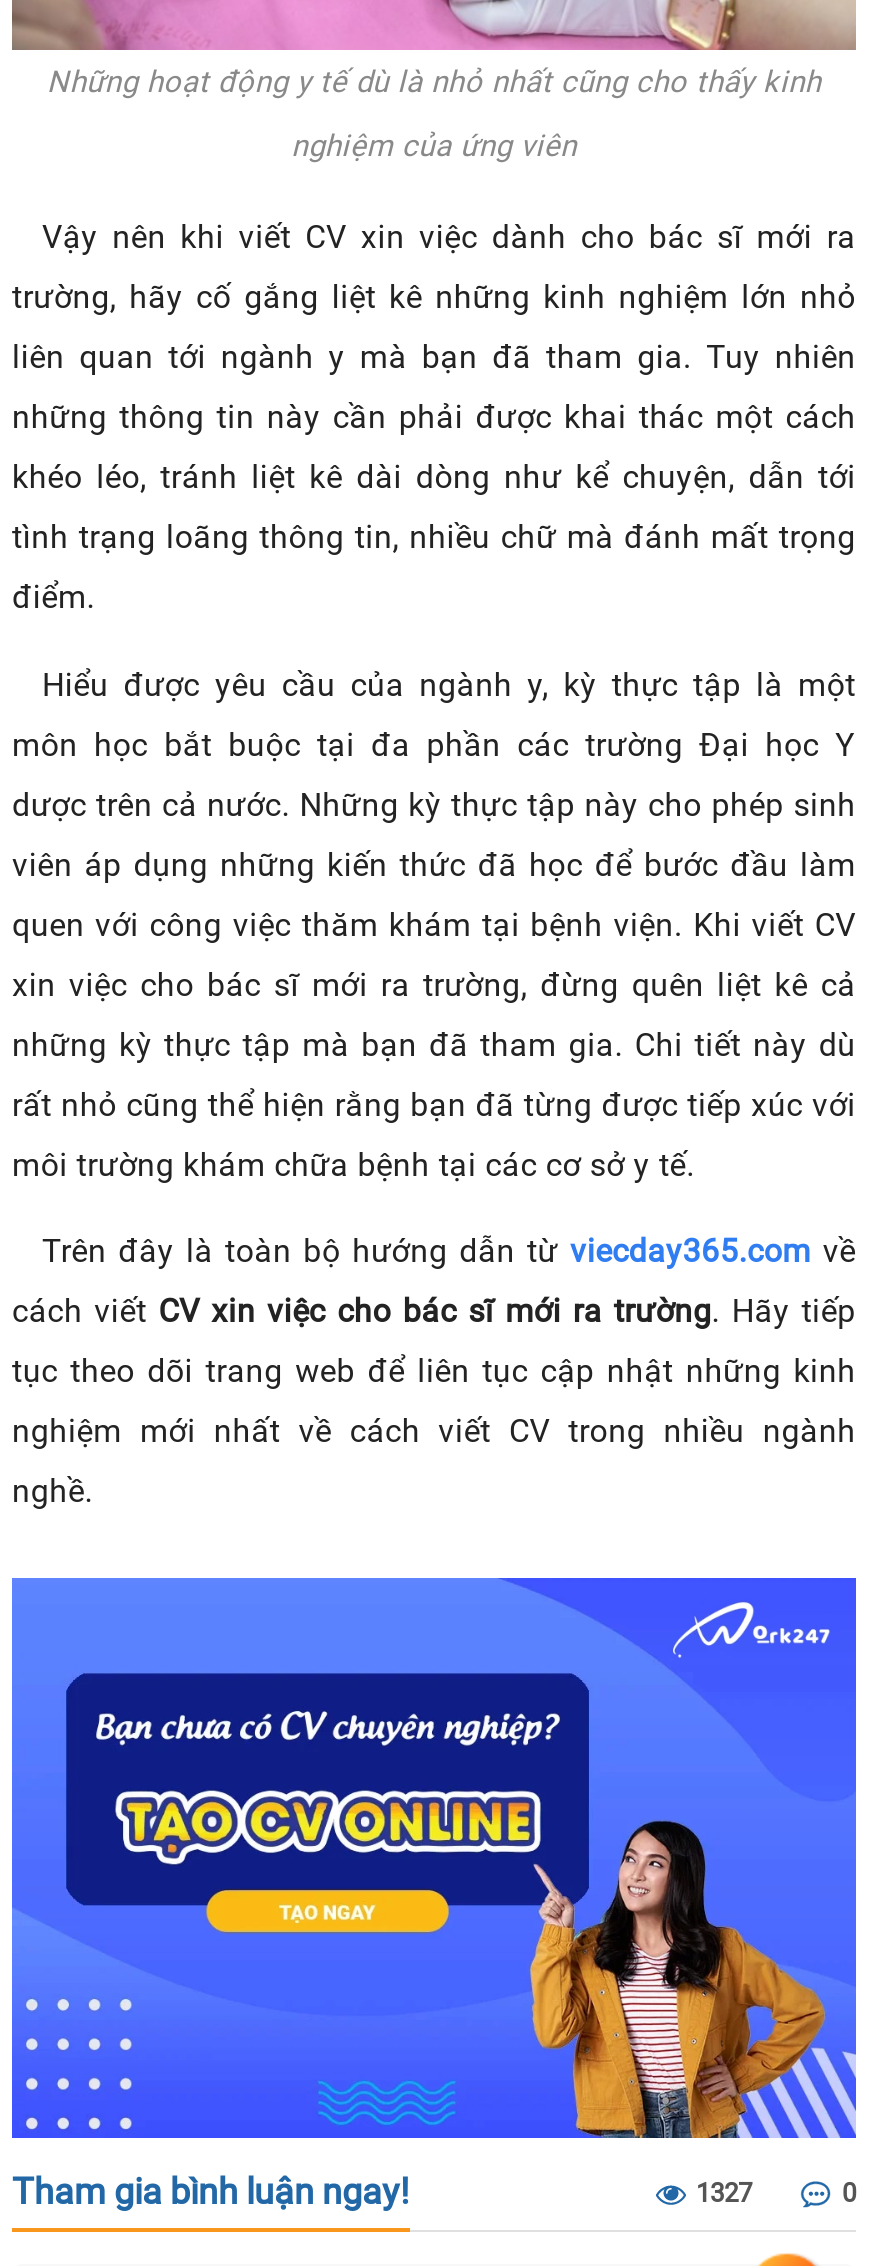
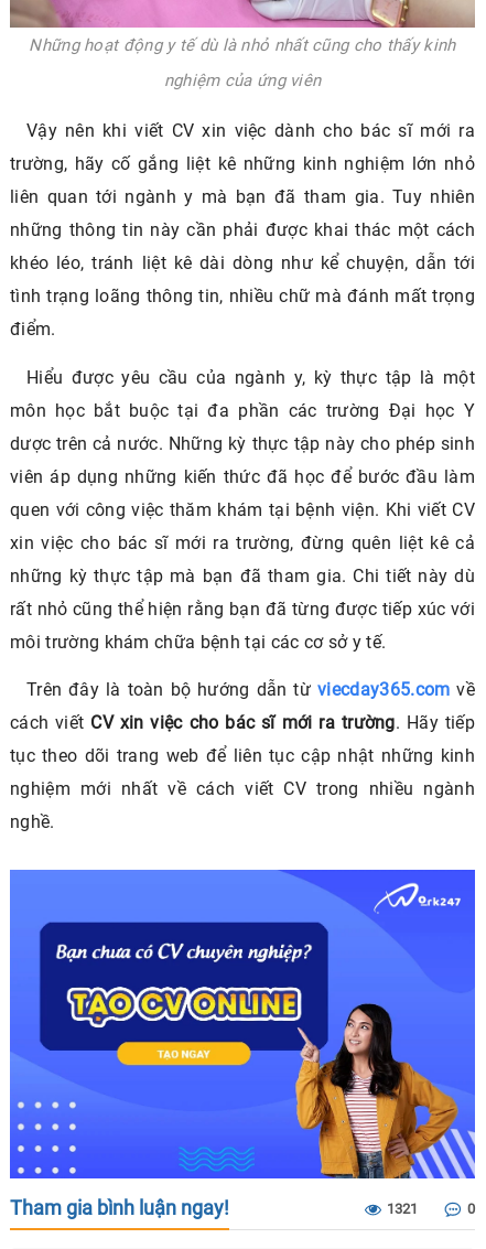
[696,2177,752,2207] 1327 -> [387,1200,418,1217] 1321

